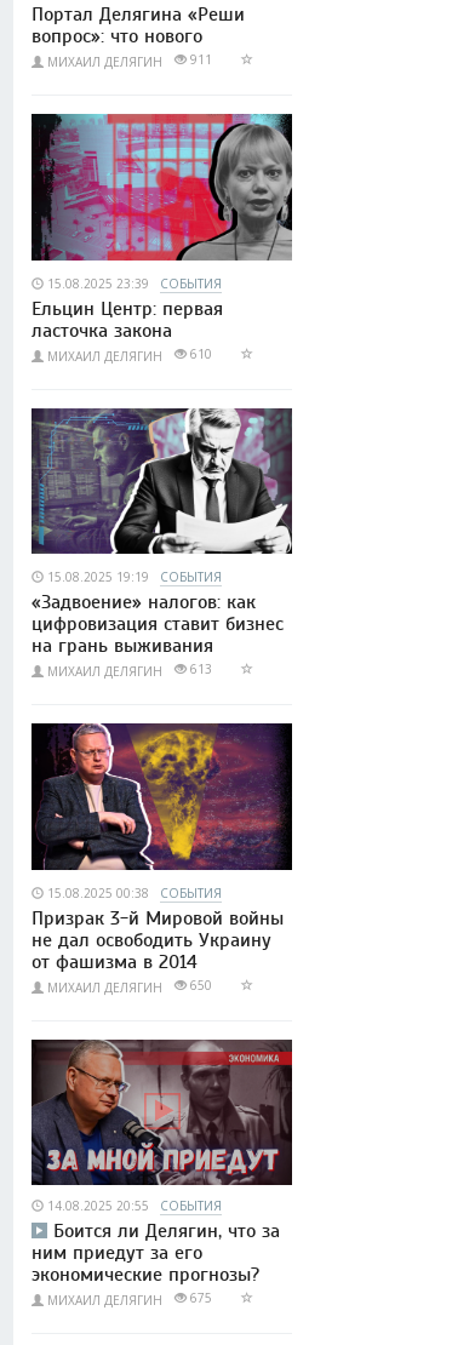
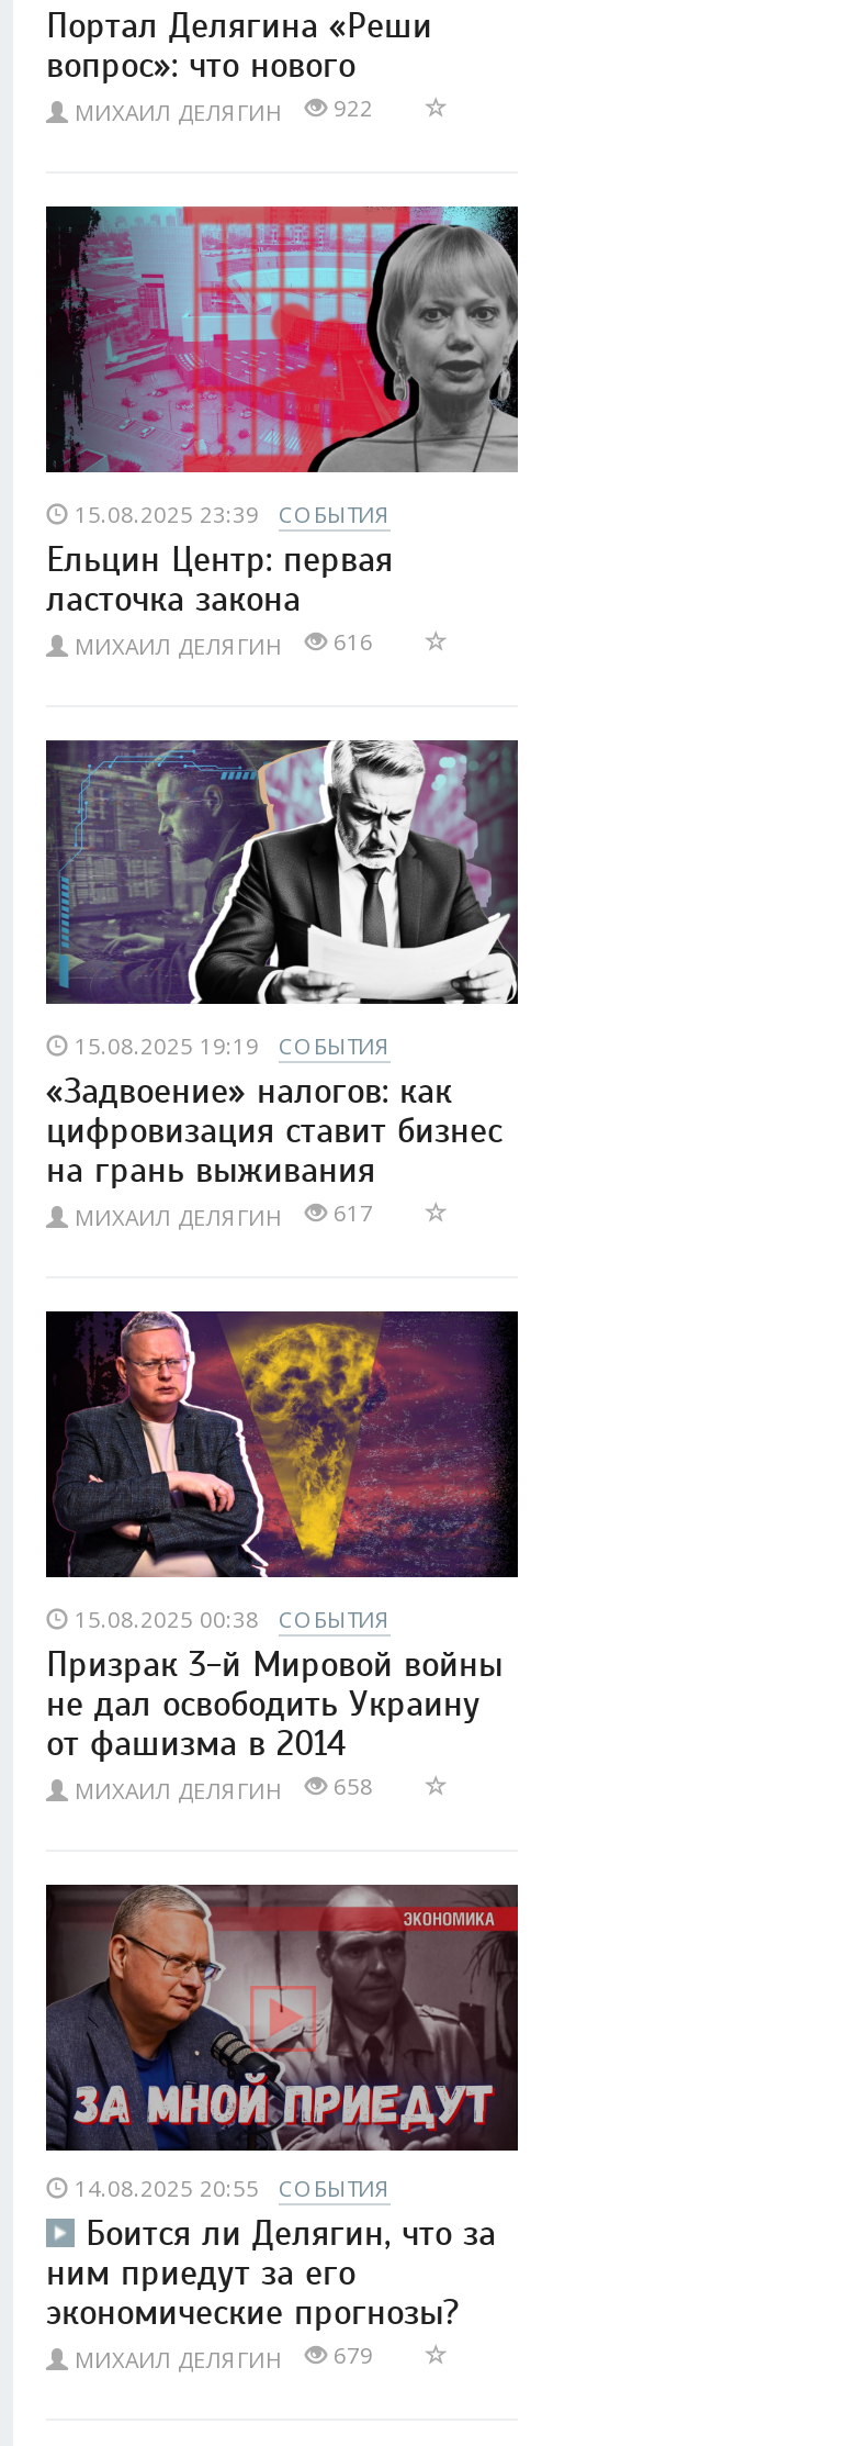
[47,51,219,70] МИХАИЛ ДЕЛЯГИН 911 -> [75,92,386,127] МИХАИЛ ДЕЛЯГИН 922
[47,345,219,364] МИХАИЛ ДЕЛЯГИН 610 -> [75,625,386,661] МИХАИЛ ДЕЛЯГИН 616
[47,661,219,680] МИХАИЛ ДЕЛЯГИН 613 -> [75,1198,386,1233] МИХАИЛ ДЕЛЯГИН 617
[47,977,219,996] МИХАИЛ ДЕЛЯГИН 650 -> [75,1770,386,1805] МИХАИЛ ДЕЛЯГИН 658
[47,1290,219,1309] МИХАИЛ ДЕЛЯГИН 675 -> [75,2338,386,2374] МИХАИЛ ДЕЛЯГИН 679

